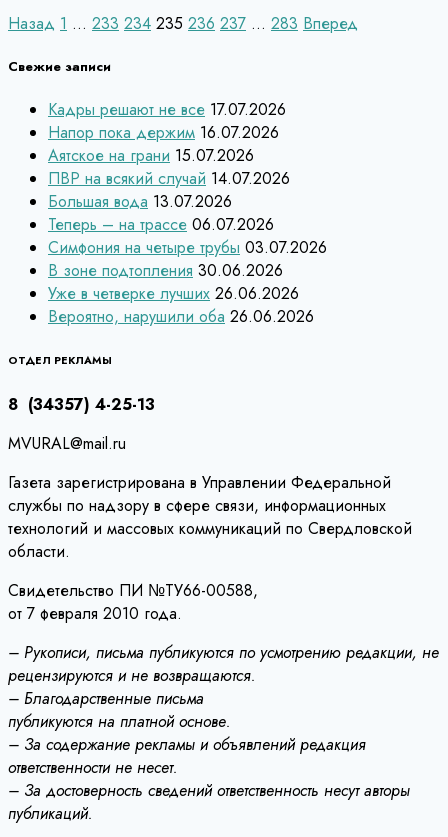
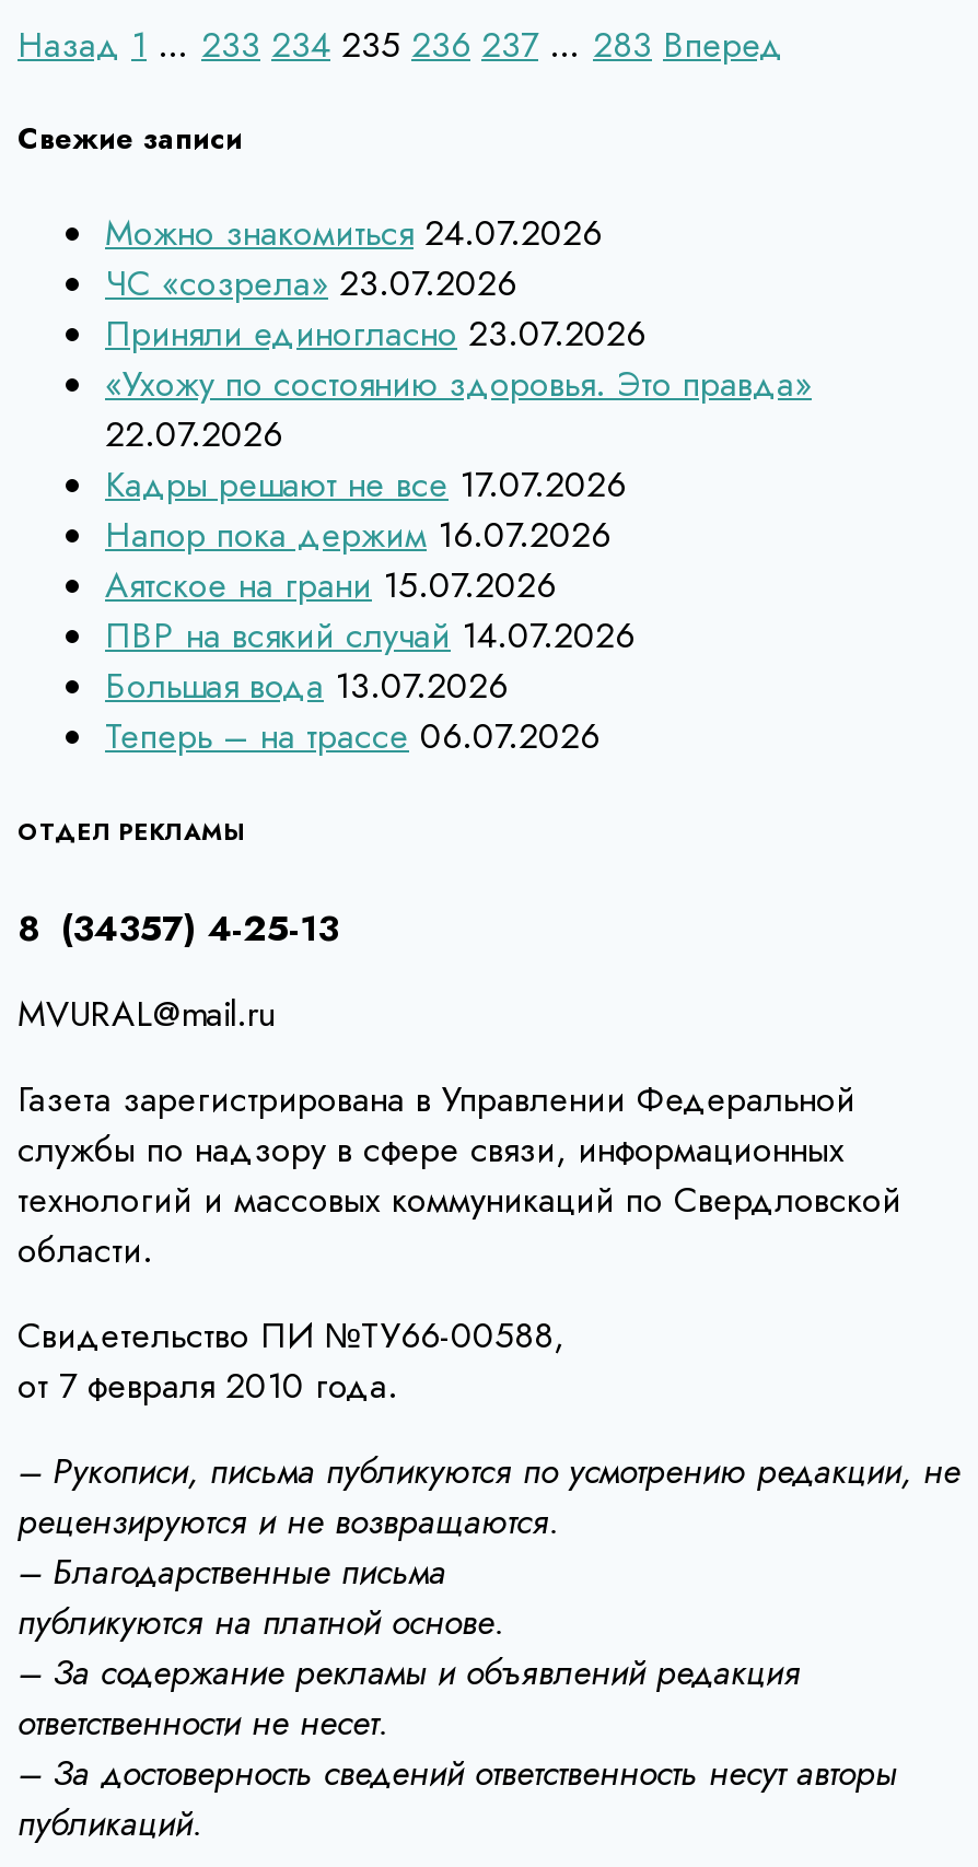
none -> [105,209,812,460] Можно знакомиться 24.07.2026 | ЧС «созрела» 23.07.2026 | Приняли единогласно 23.07.2026 | «Ухожу по состоянию здоровья. Это правда» | 22.07.2026
moved [48,98,290,236] -> [105,460,634,762]: Кадры решают не все 17.07.2026 | Напор пока держим 16.07.2026 | Аятское на грани 15.07.2026 | ПВР на всякий случай 14.07.2026 | Большая вода 13.07.2026 | Теперь – на трассе 06.07.2026
[48,236,327,328] Симфония на четыре трубы 03.07.2026 | В зоне подтопления 30.06.2026 | Уже в четверке лучших 26.06.2026 | Вероятно, нарушили оба 26.06.2026 -> none

